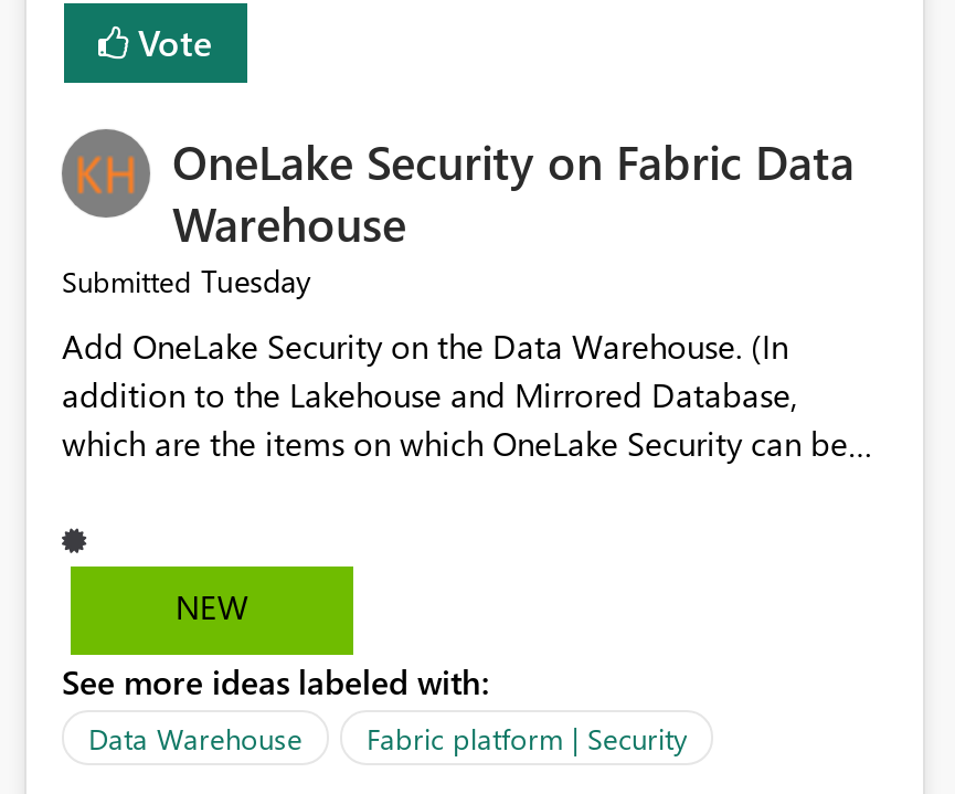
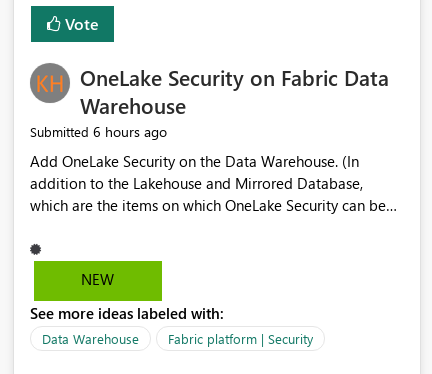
[62,260,311,302] Submitted Tuesday -> [30,122,167,141] Submitted 6 hours ago

